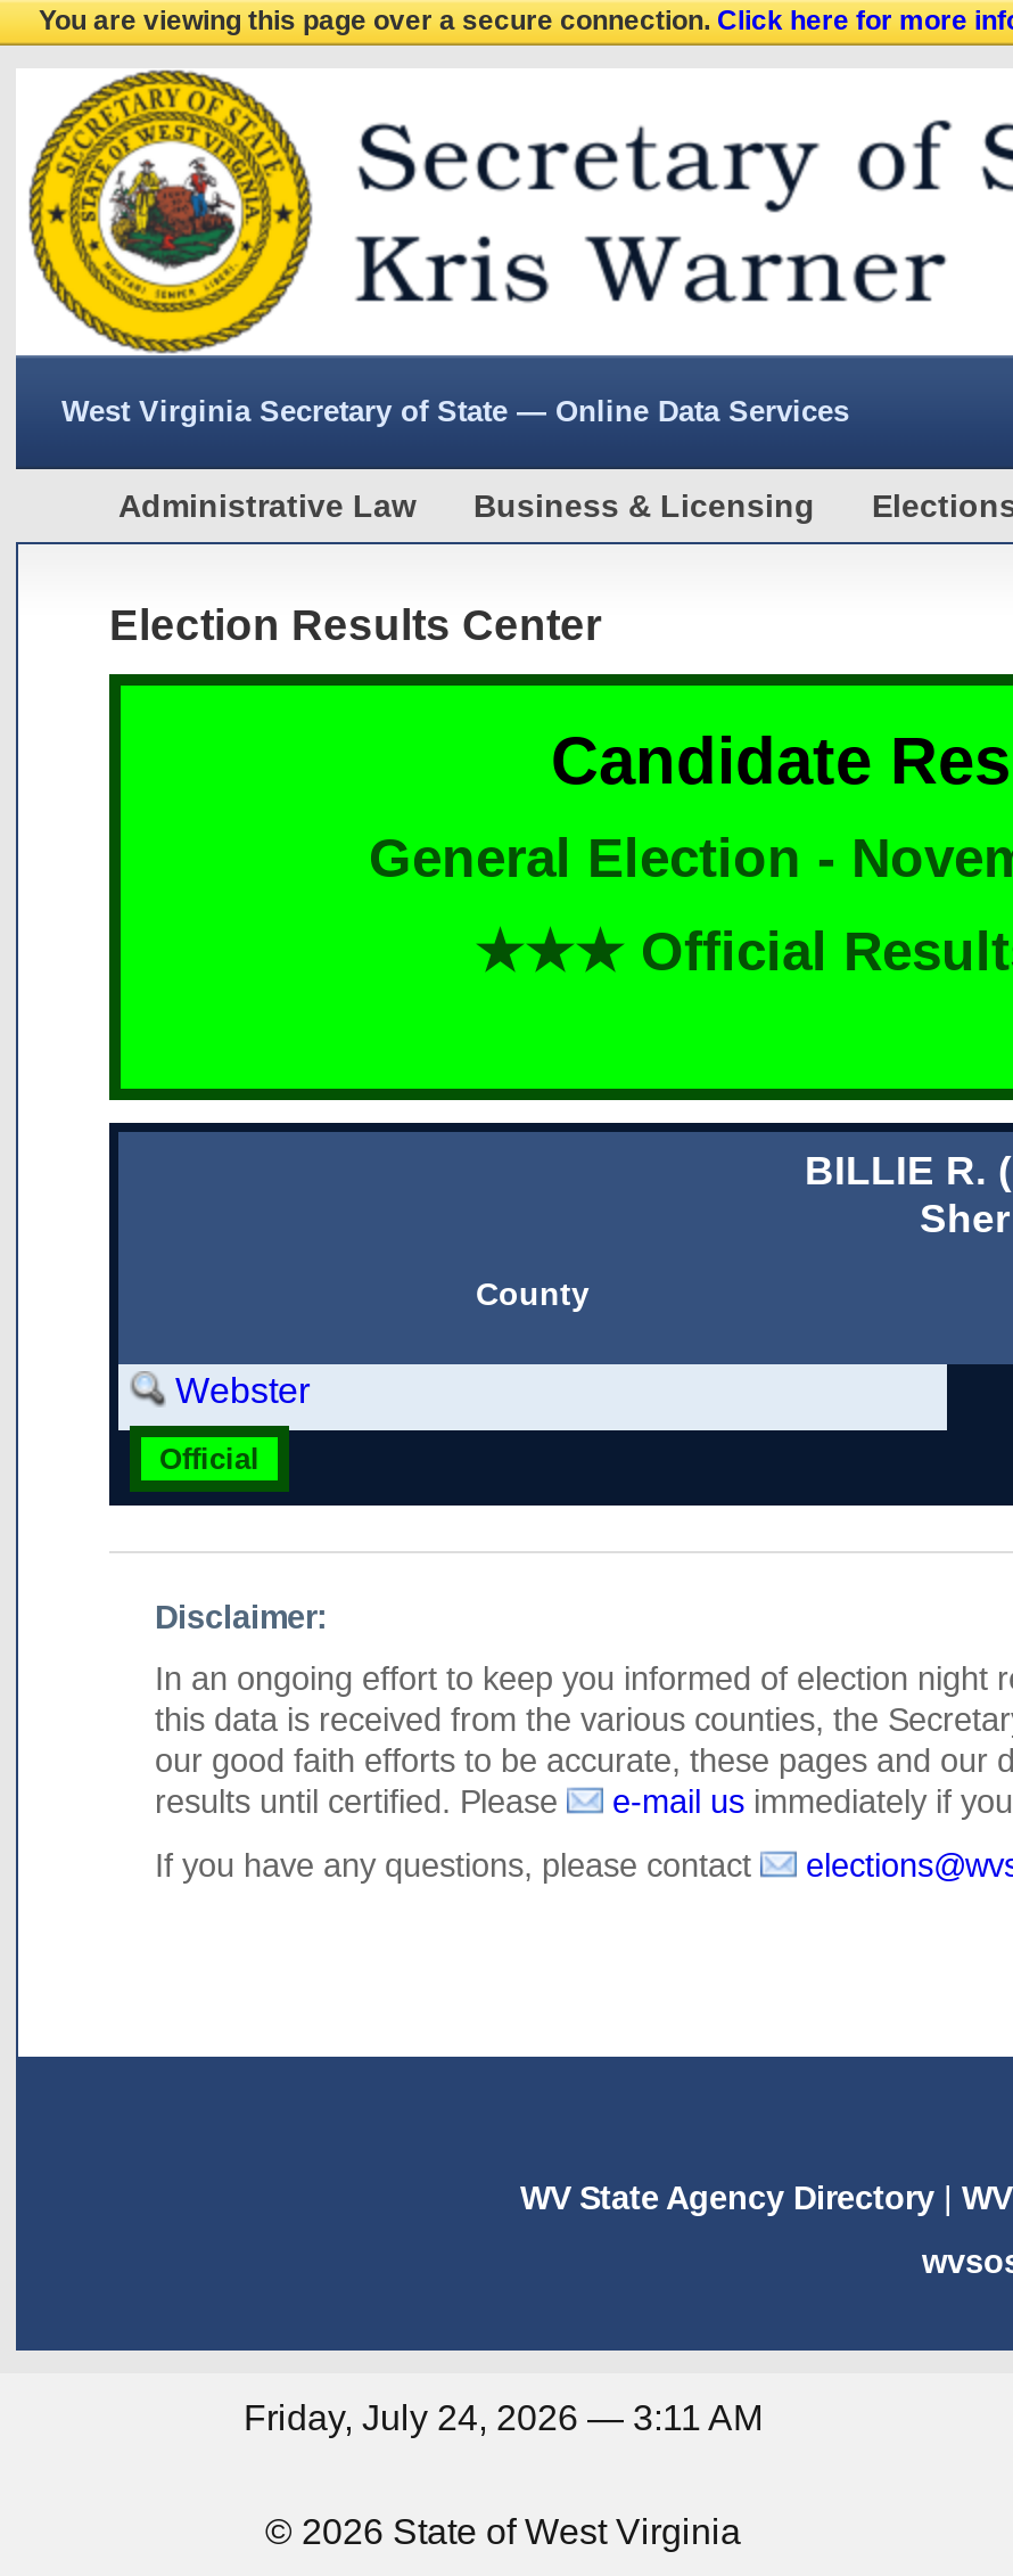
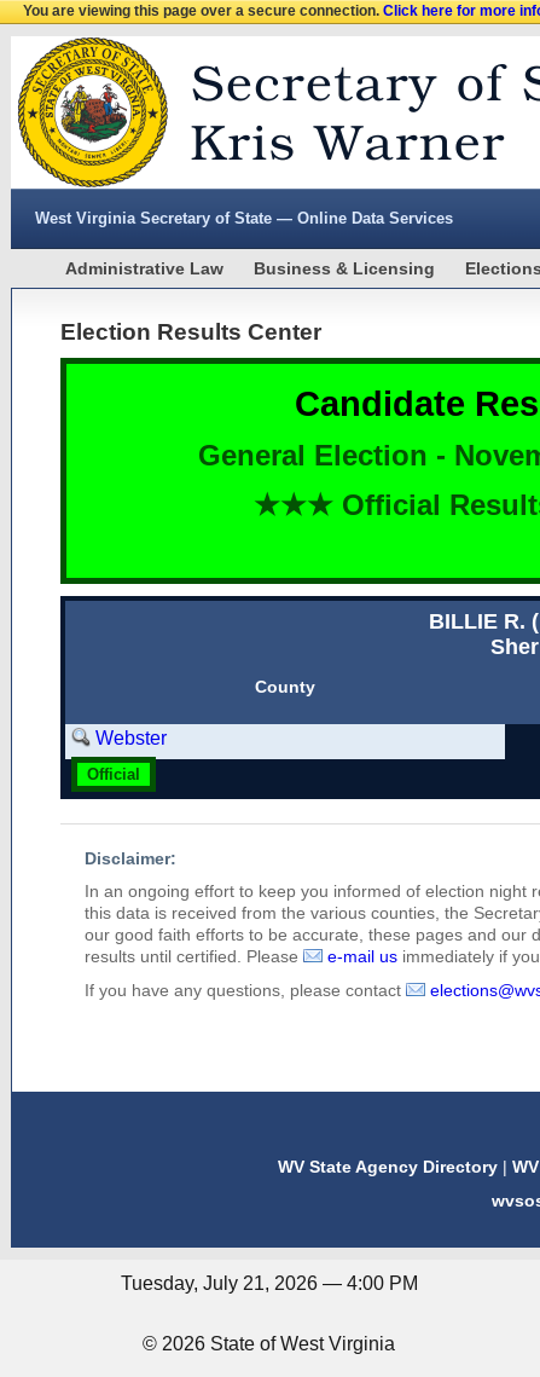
[244,2398,763,2437] Friday, July 24, 2026 — 3:11 AM -> [121,1273,418,1294] Tuesday, July 21, 2026 — 4:00 PM

